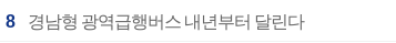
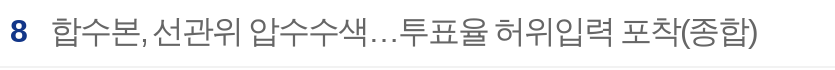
[28,12,304,31] 경남형 광역급행버스 내년부터 달린다 -> [50,14,756,48] 합수본, 선관위 압수수색…투표율 허위입력 포착(종합)

